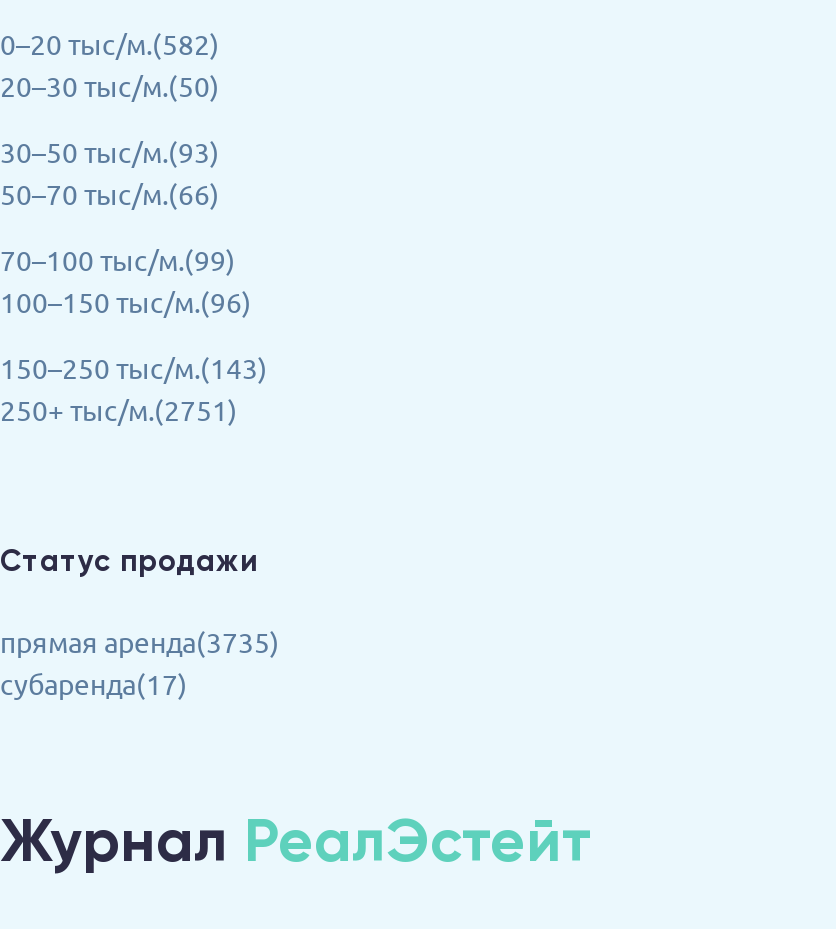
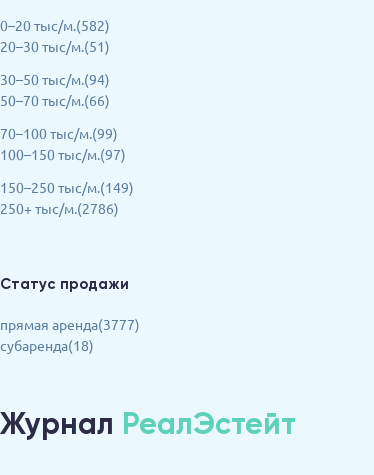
[0,67,220,103] 20–30 тыс/м.(50) -> [0,37,110,55] 20–30 тыс/м.(51)
[0,133,220,169] 30–50 тыс/м.(93) -> [0,70,110,88] 30–50 тыс/м.(94)
[0,283,252,319] 100–150 тыс/м.(96) -> [0,145,126,163] 100–150 тыс/м.(97)
[0,349,268,427] 150–250 тыс/м.(143) | 250+ тыс/м.(2751) -> [0,178,134,217] 150–250 тыс/м.(149) | 250+ тыс/м.(2786)
[0,623,280,701] прямая аренда(3735) | субаренда(17) -> [0,315,140,354] прямая аренда(3777) | субаренда(18)

